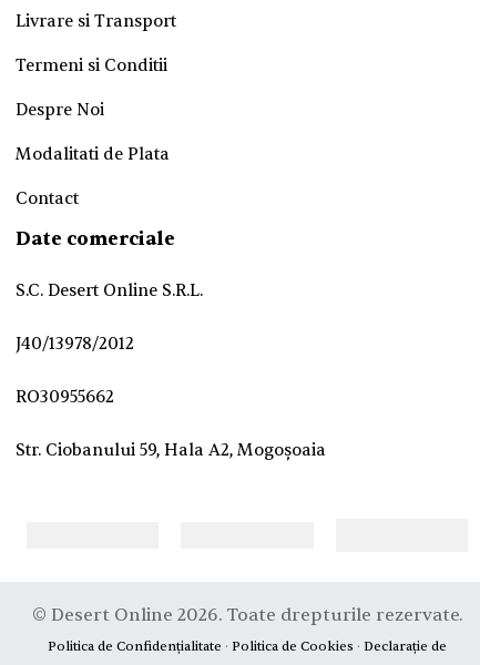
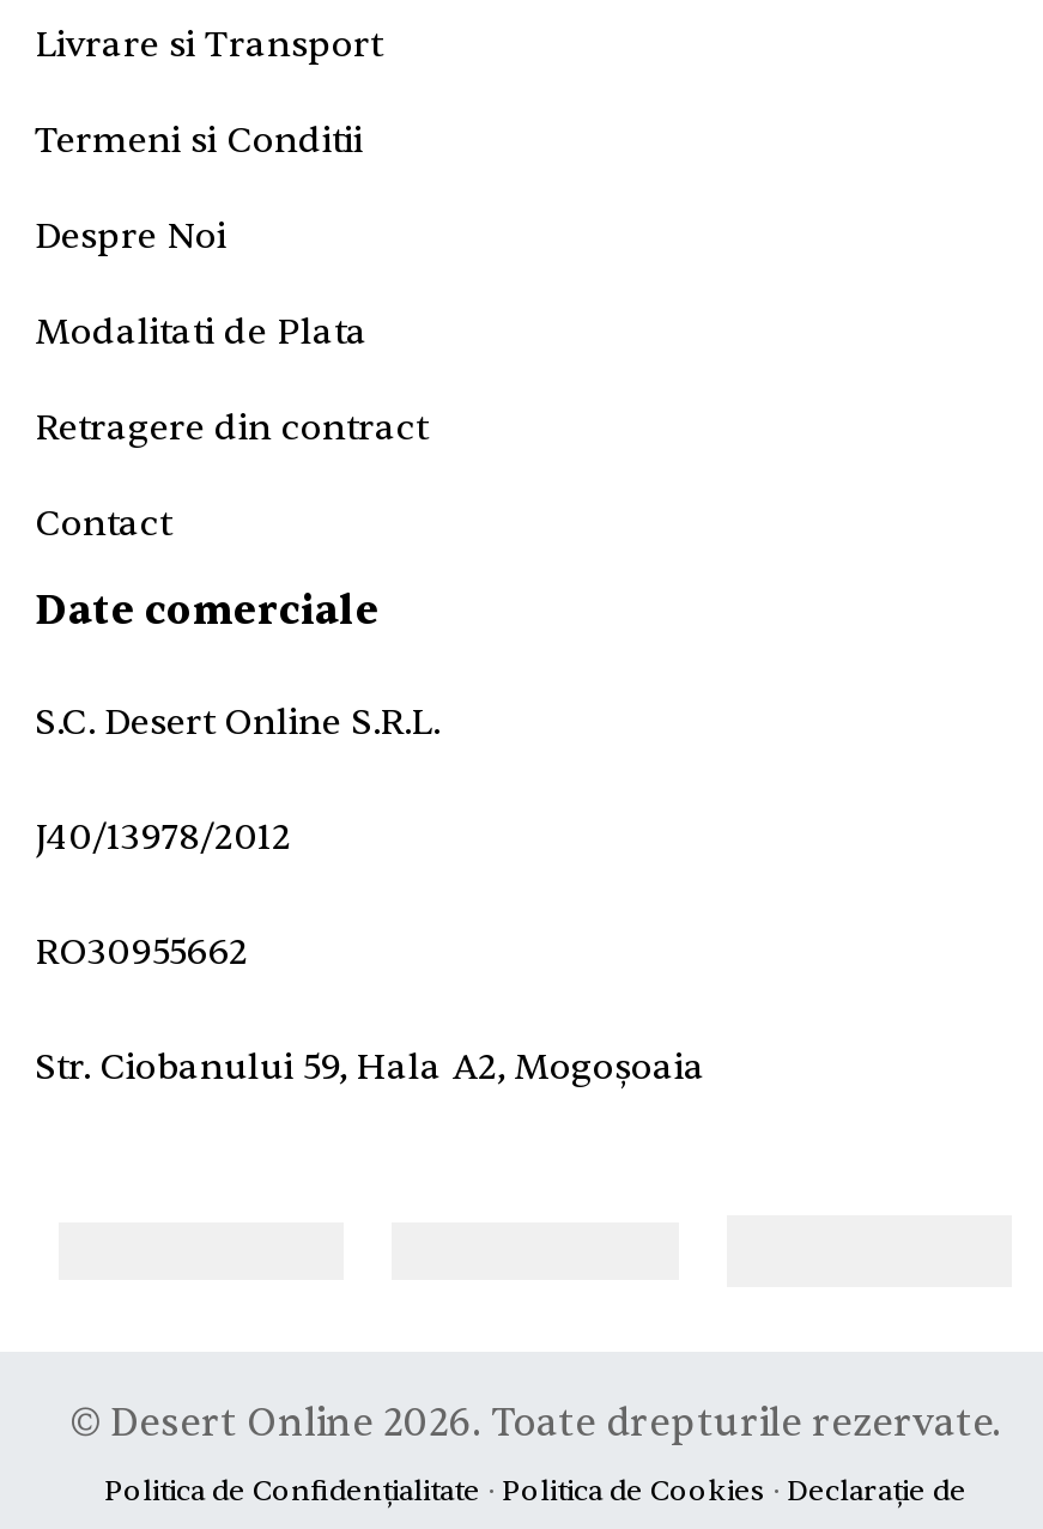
none -> [35,407,427,452] Retragere din contract

